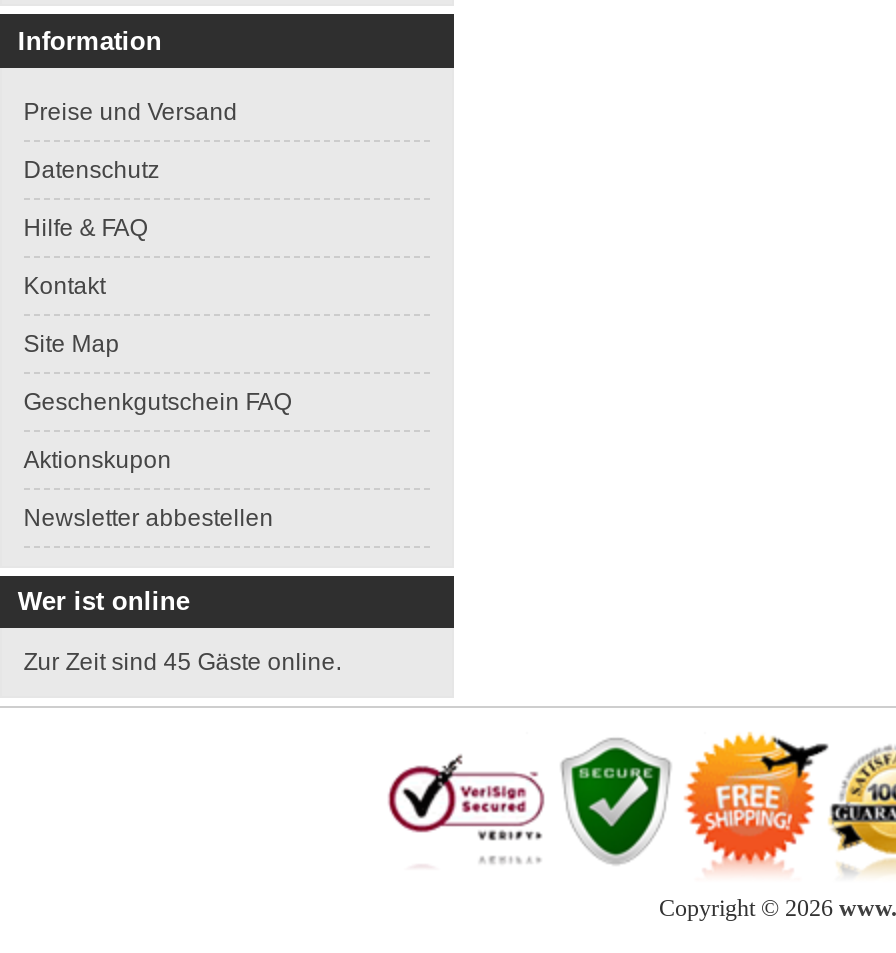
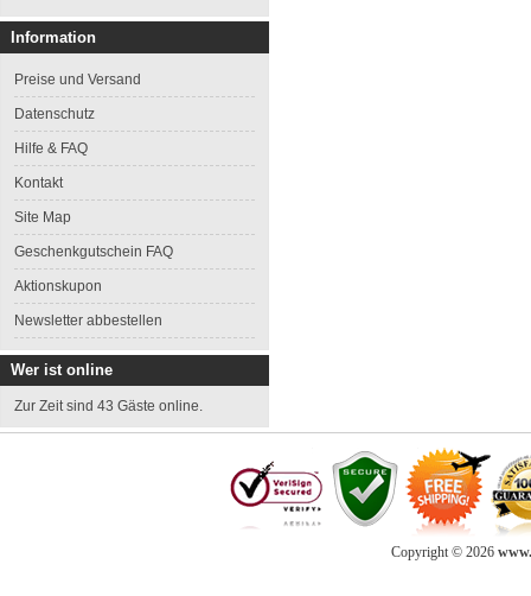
[24,647,342,675] Zur Zeit sind 45 Gäste online. -> [14,397,202,414] Zur Zeit sind 43 Gäste online.

